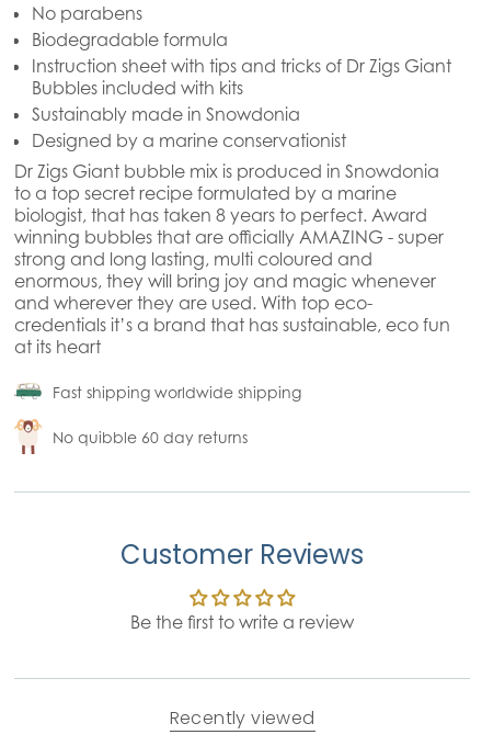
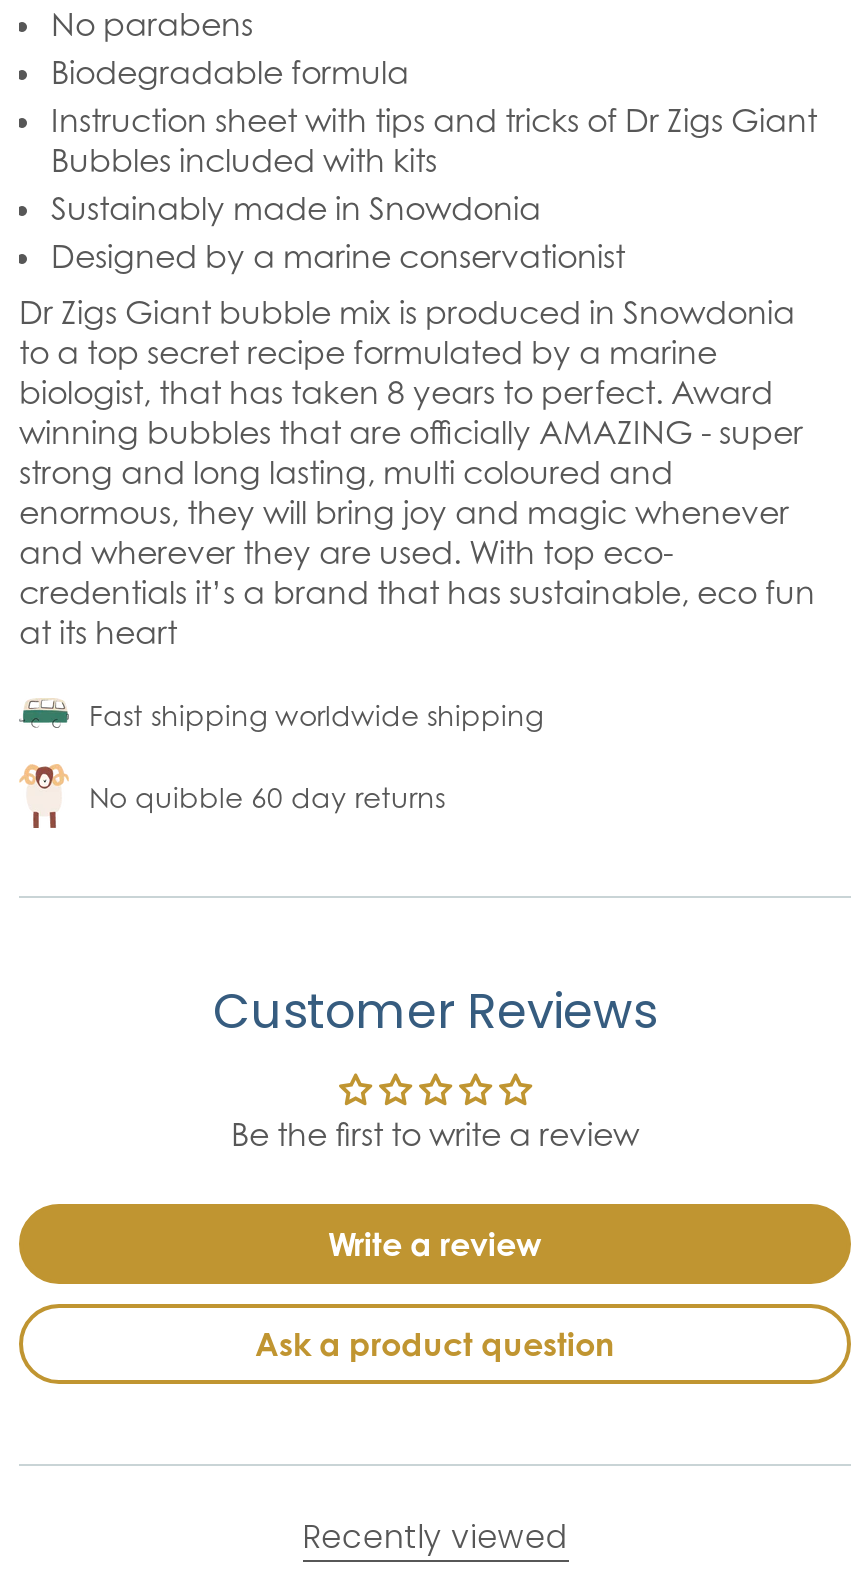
none -> [255,1224,615,1364] Write a review | Ask a product question

